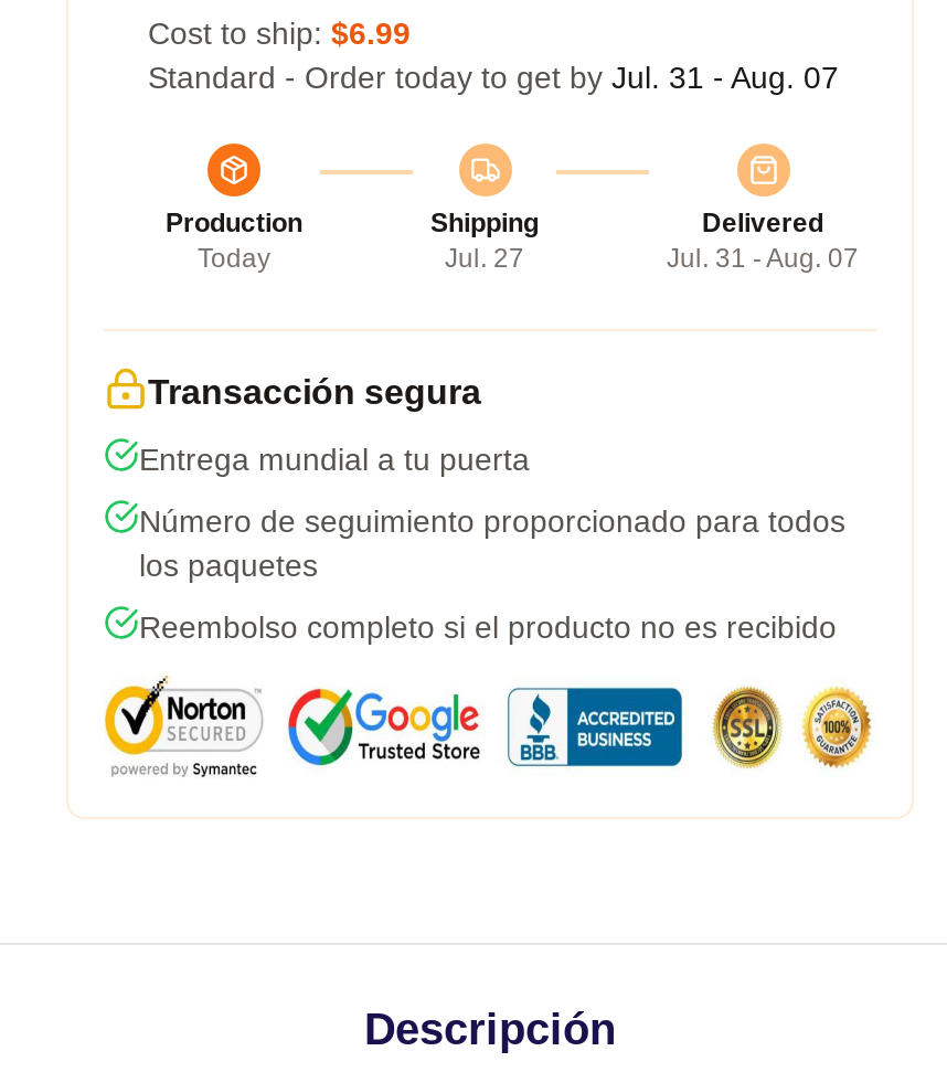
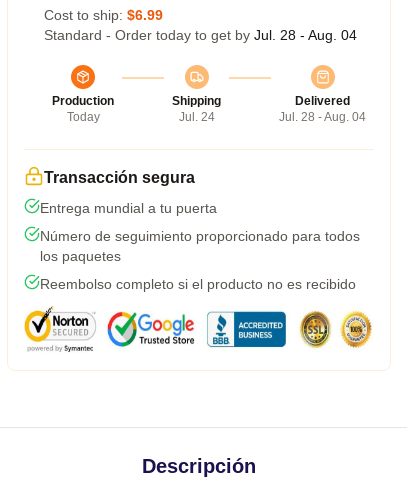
[148,59,839,94] Standard - Order today to get by Jul. 31 - Aug. 07 -> [44,27,357,43] Standard - Order today to get by Jul. 28 - Aug. 04
[445,242,524,273] Jul. 27 -> [178,110,214,124] Jul. 24
[667,242,859,273] Jul. 31 - Aug. 07 -> [279,110,366,124] Jul. 28 - Aug. 04

